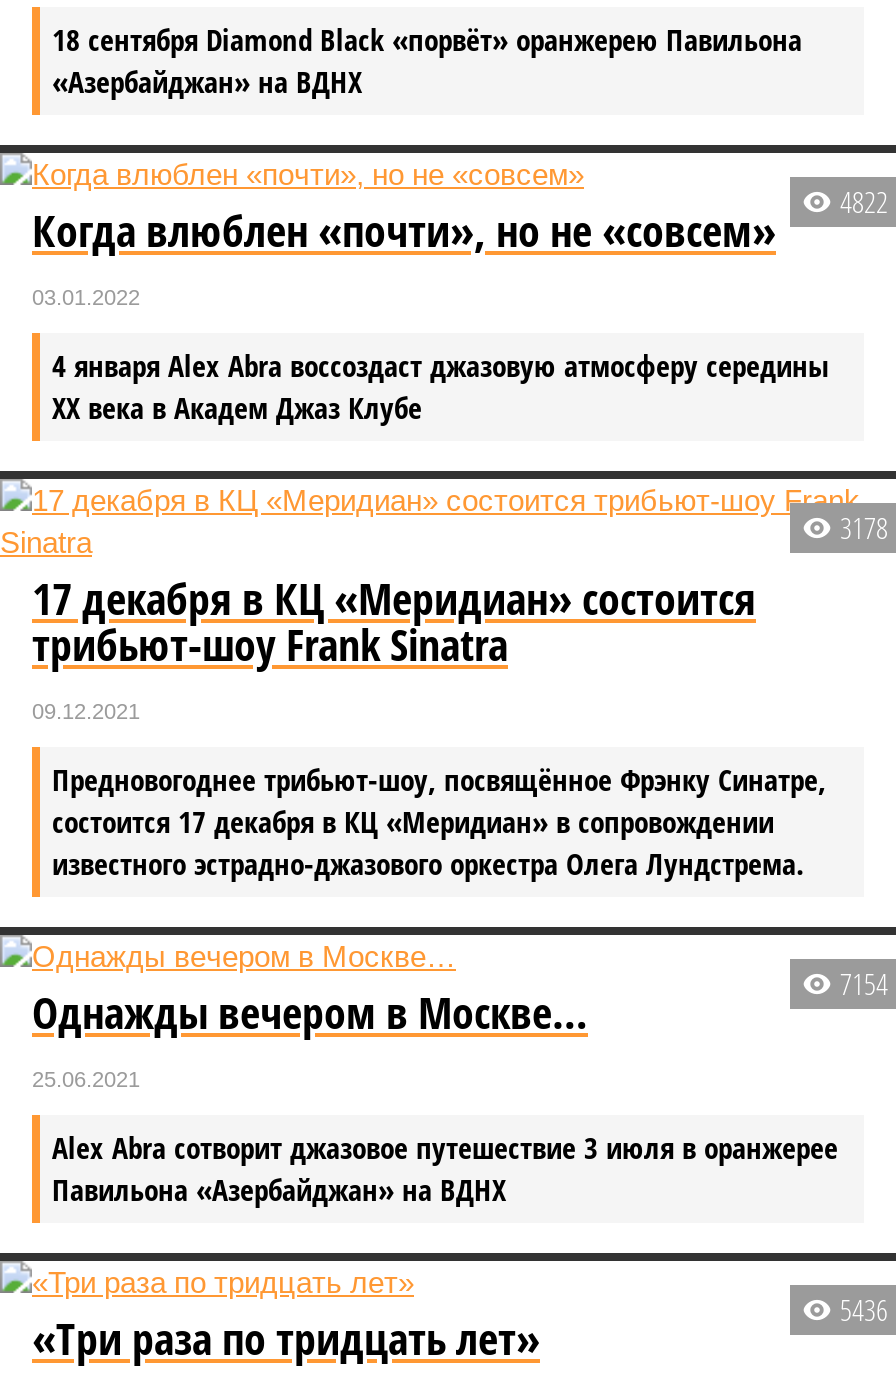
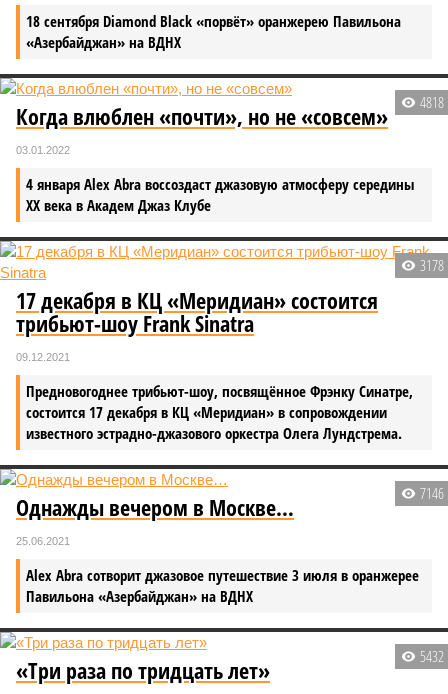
[32,181,888,259] Когда влюблен «почти», но не «совсем» 4822 -> [16,92,444,131] Когда влюблен «почти», но не «совсем» 4818
[840,963,888,1003] 7154 -> [420,483,444,503] 7146
[840,1289,888,1329] 5436 -> [420,646,444,666] 5432

